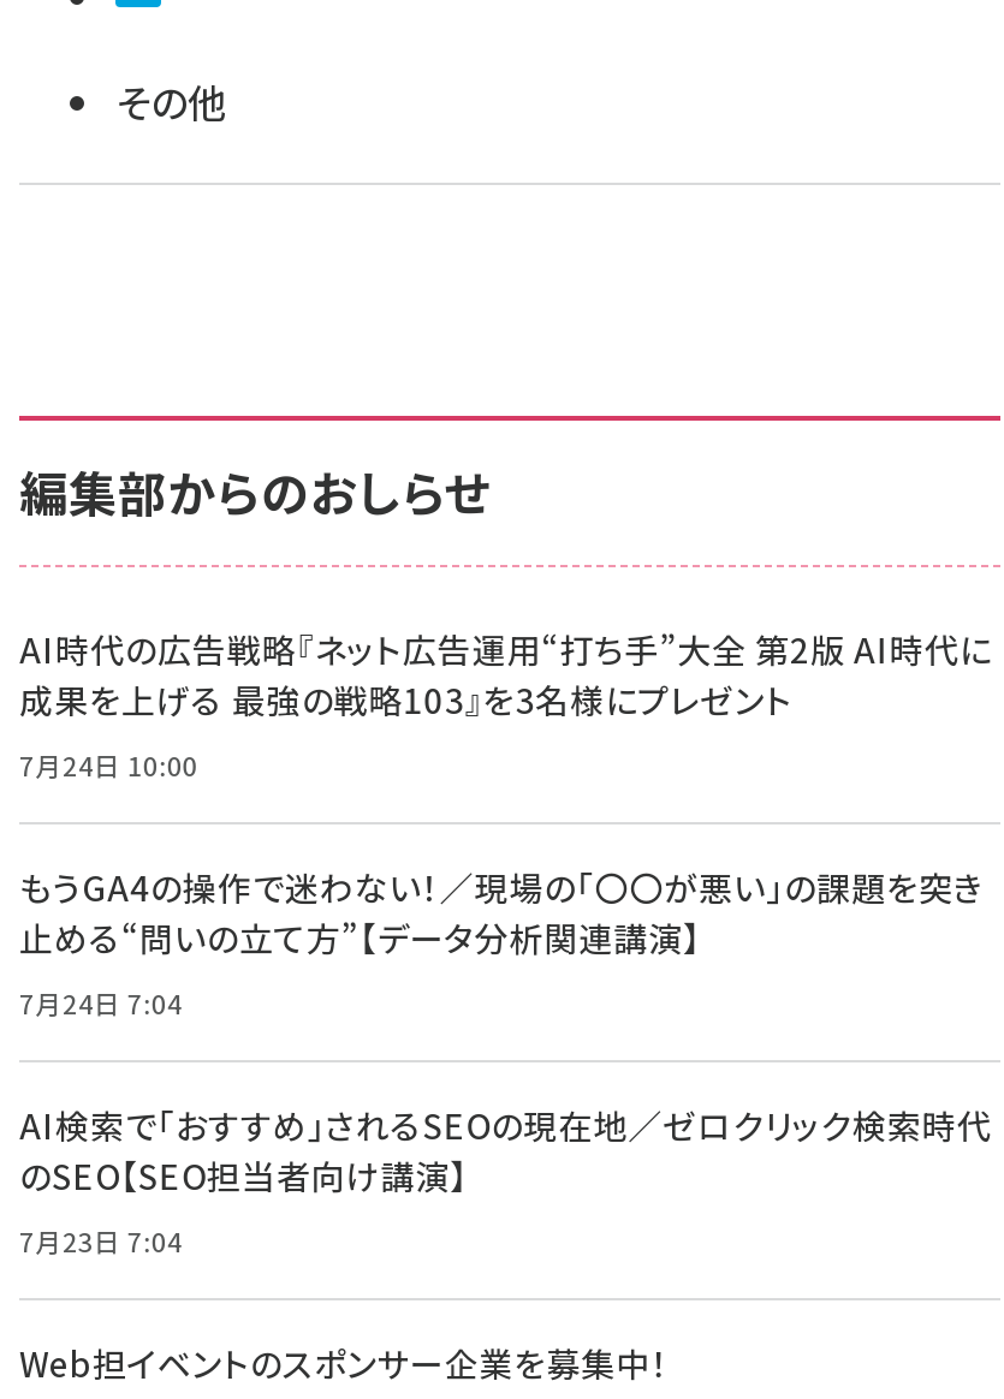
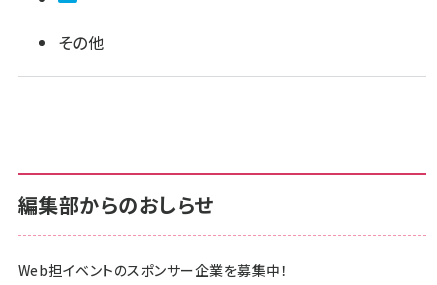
[19,625,992,1260] AI時代の広告戦略『ネット広告運用“打ち手”大全 第2版 AI時代に | 成果を上げる 最強の戦略103』を3名様にプレゼント | 7月24日 10:00 | もうGA4の操作で迷わない！／現場の「〇〇が悪い」の課題を突き | 止める“問いの立て方”【データ分析関連講演】 | 7月24日 7:04 | AI検索で「おすすめ」されるSEOの現在地／ゼロクリック検索時代 | のSEO【SEO担当者向け講演】 | 7月23日 7:04 -> none

